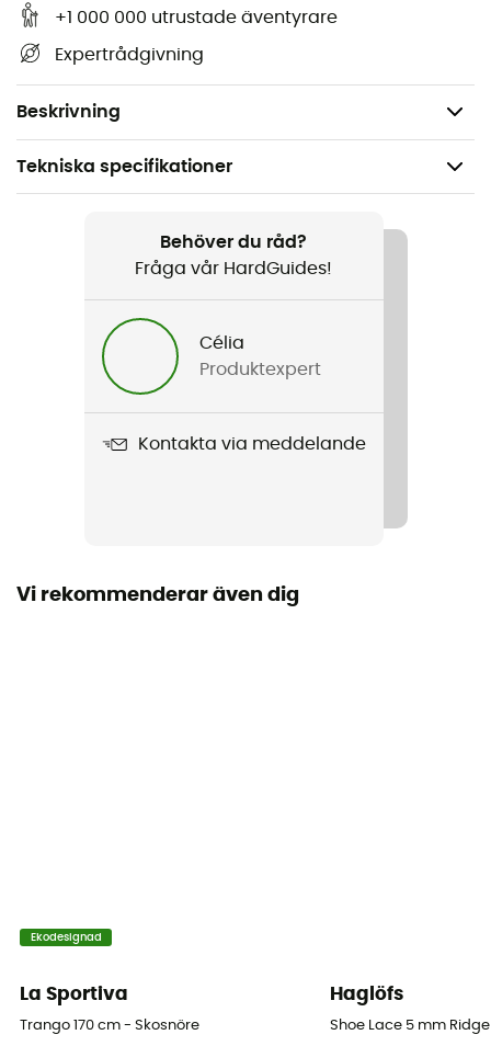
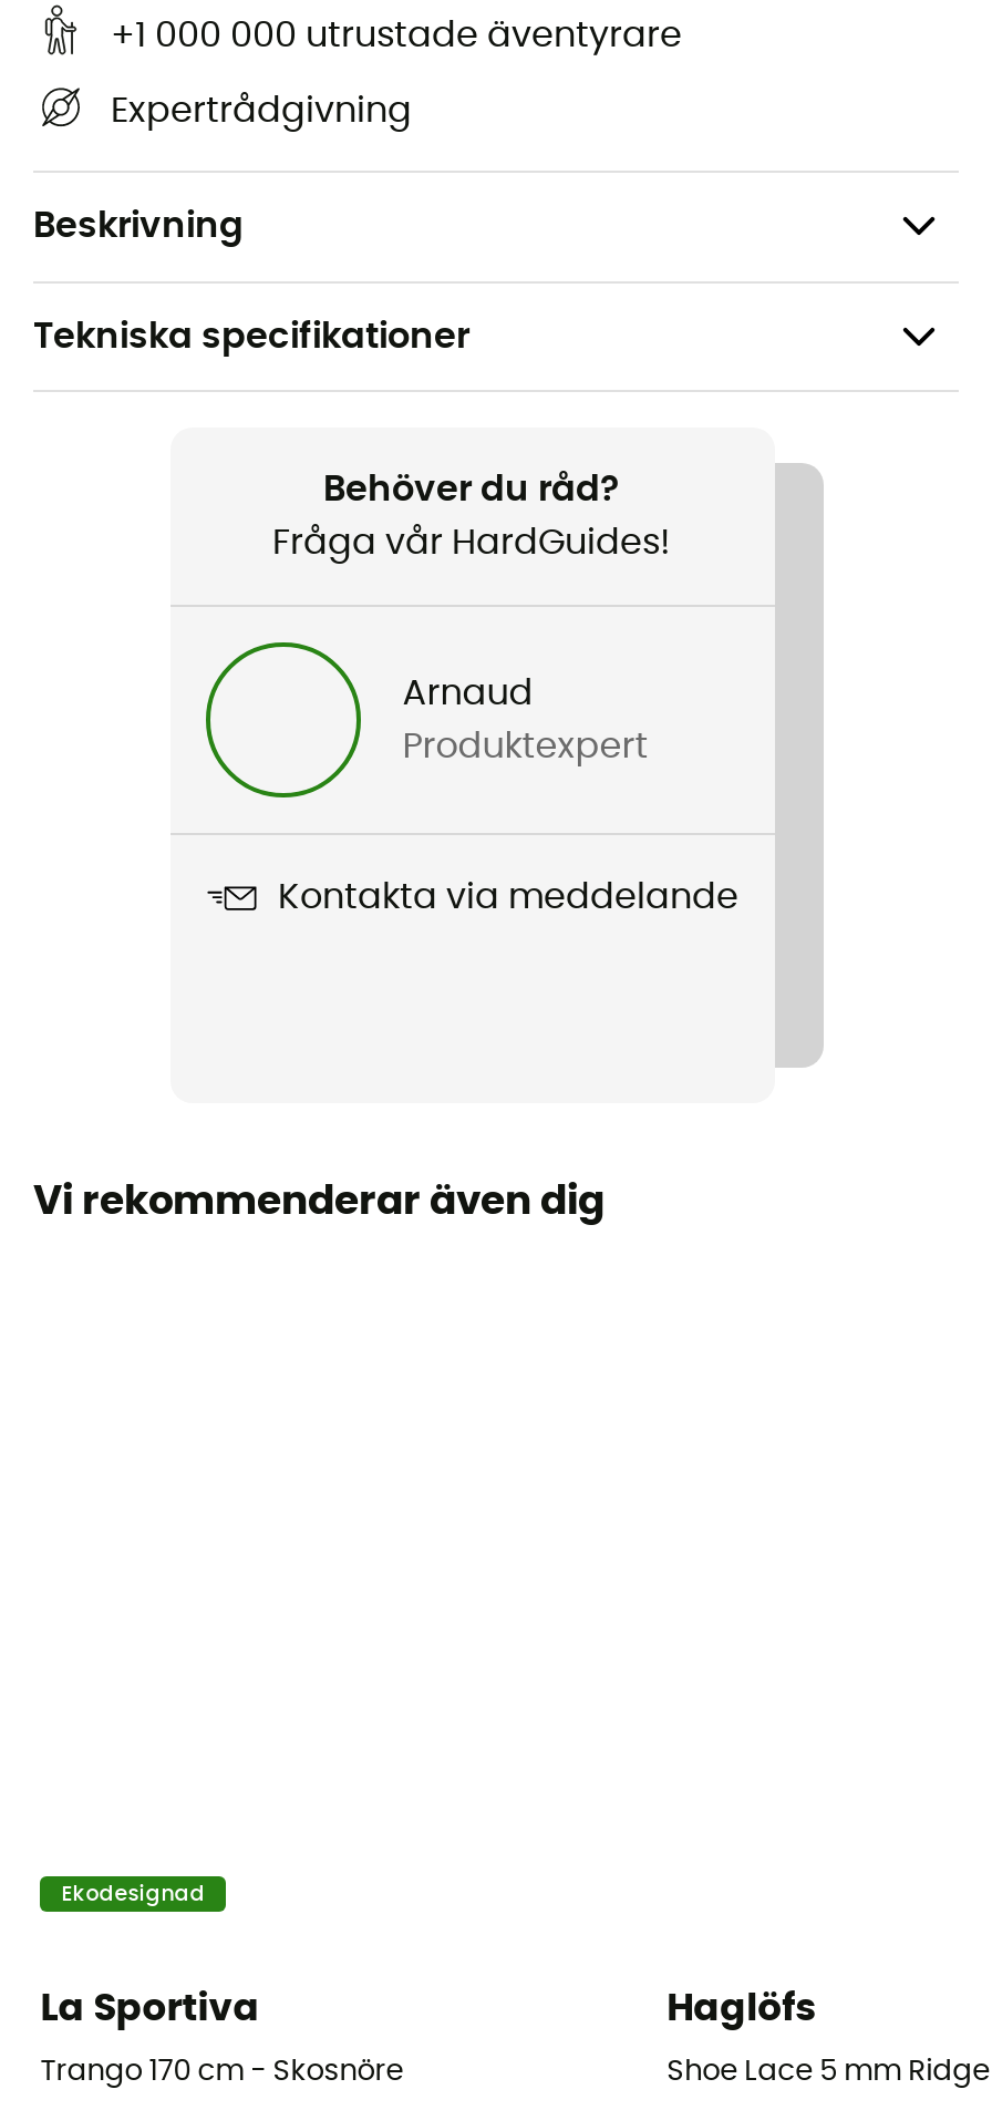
[199,334,244,352] Célia -> [402,675,533,710] Arnaud

